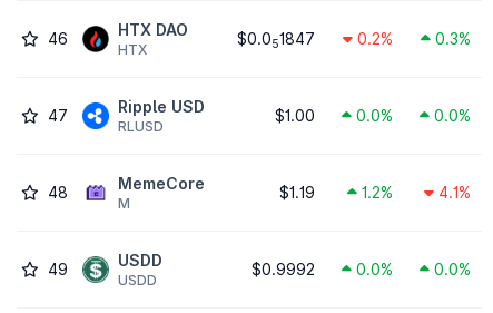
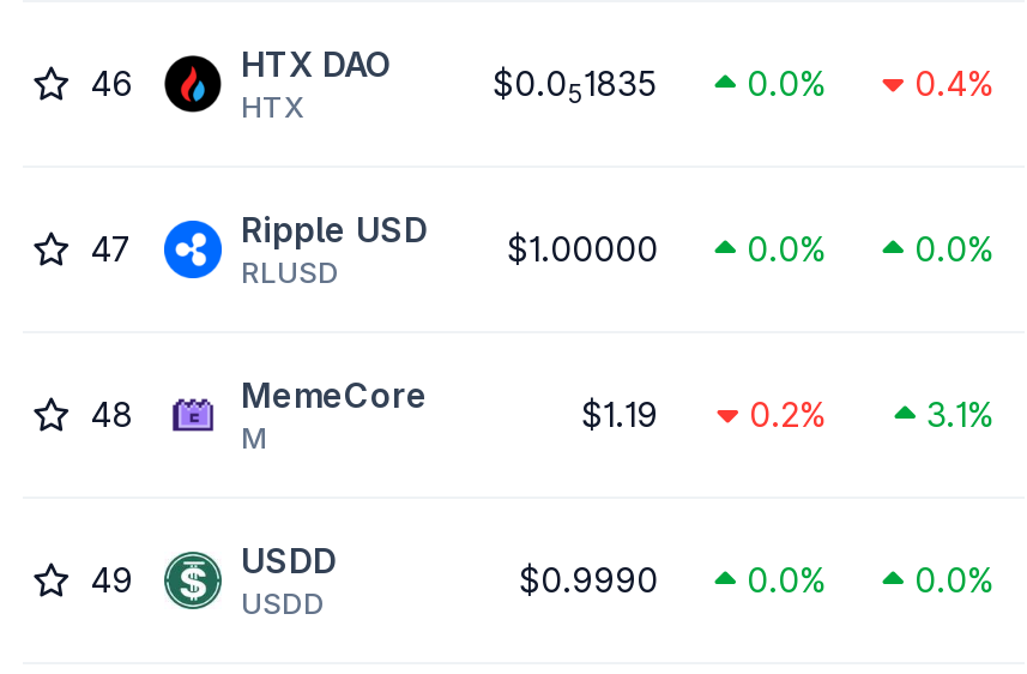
[237,29,315,51] $0.051847 -> [493,62,658,109] $0.051835
[357,29,393,48] 0.2% -> [747,62,826,103] 0.0%
[435,29,471,48] 0.3% -> [914,62,993,103] 0.4%
[275,106,315,125] $1.00 -> [507,228,658,269] $1.00000
[362,183,393,202] 1.2% -> [749,393,826,434] 0.2%
[438,183,471,202] 4.1% -> [926,393,993,434] 3.1%
[252,260,315,278] $0.9992 -> [519,559,658,600] $0.9990

